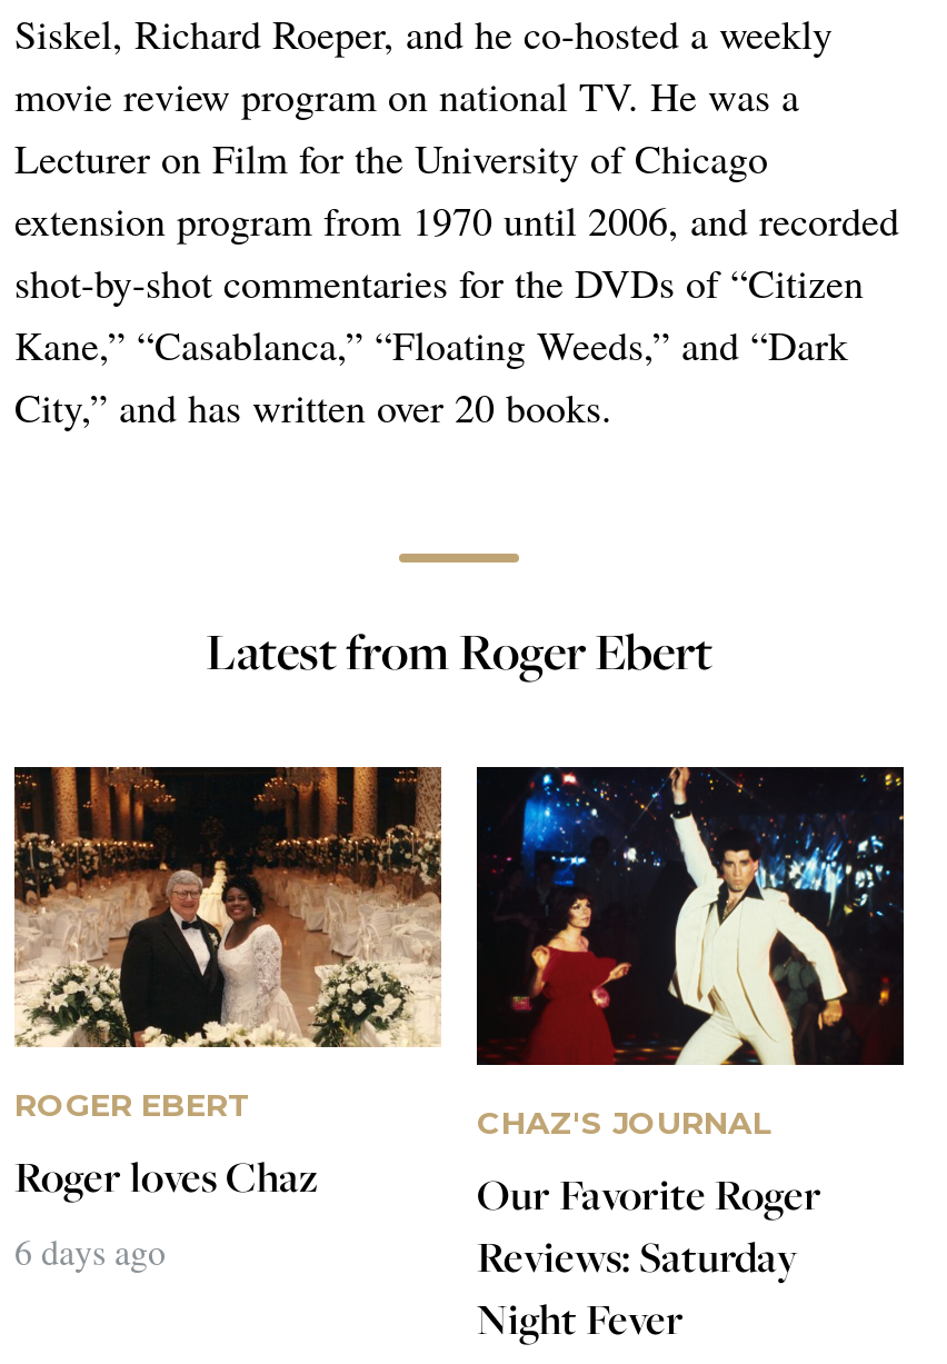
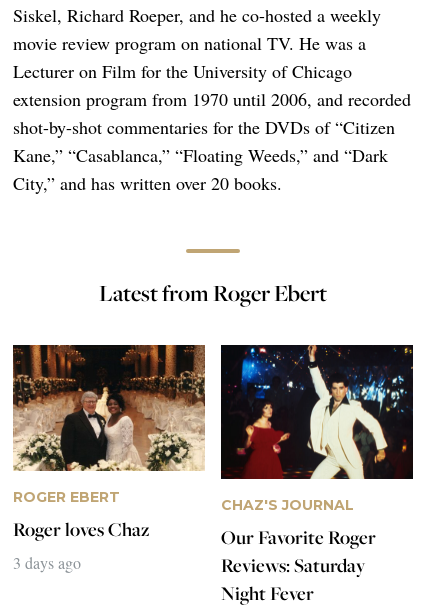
[14,1228,166,1275] 6 days ago -> [13,552,81,573] 3 days ago

